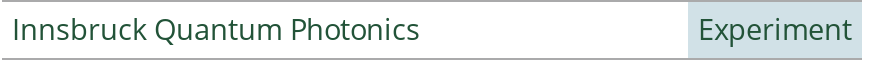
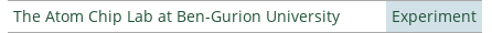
[12,10,420,48] Innsbruck Quantum Photonics -> [13,5,340,26] The Atom Chip Lab at Ben-Gurion University

